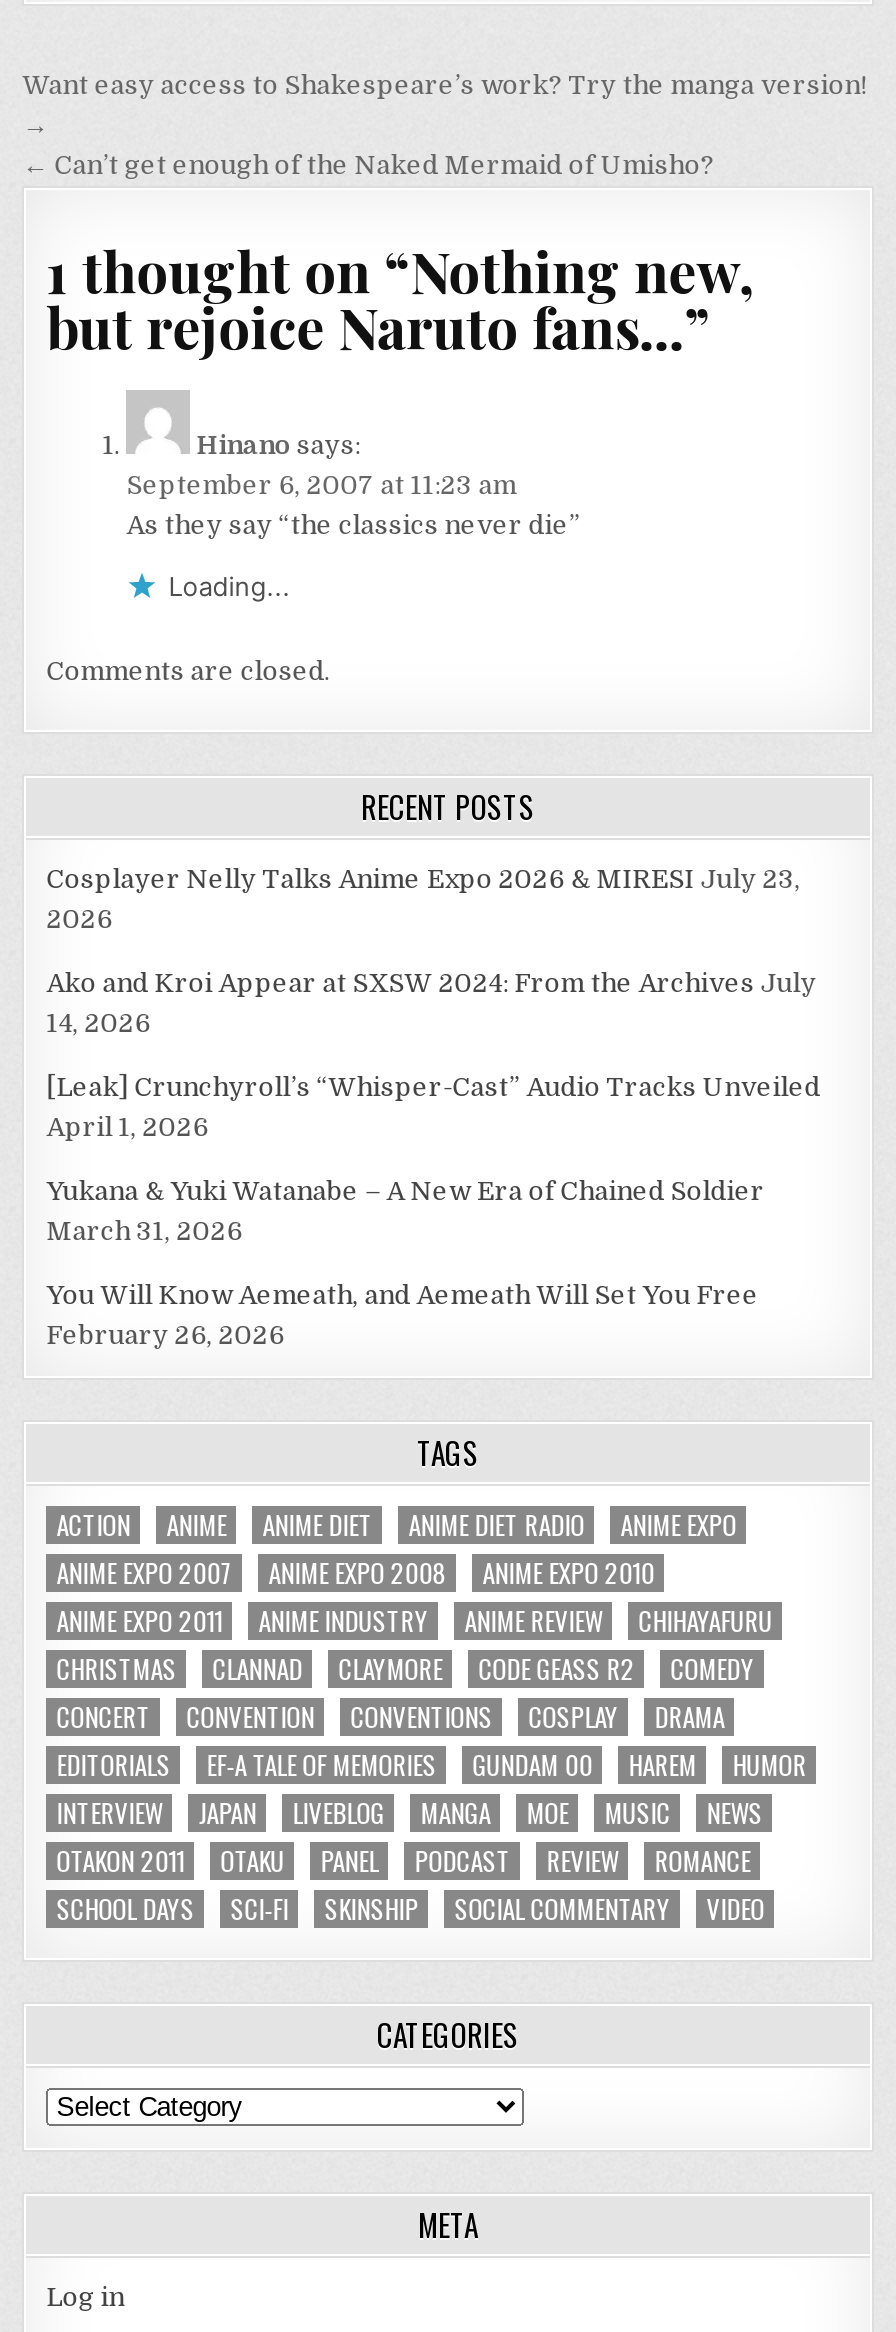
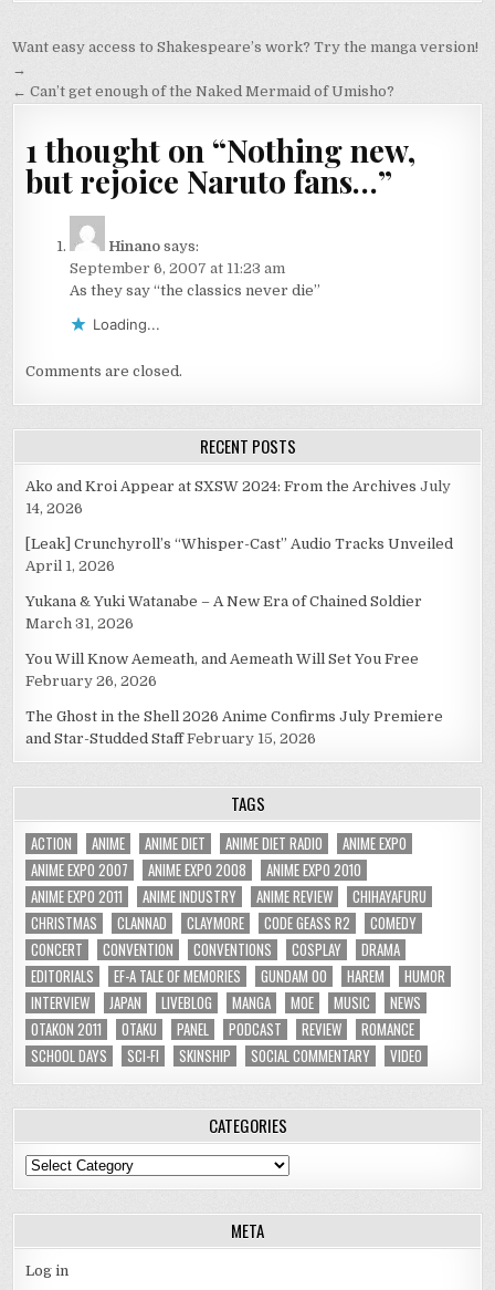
[46,863,800,933] Cosplayer Nelly Talks Anime Expo 2026 & MIRESI July 23, | 2026 -> none
moved [46,967,820,1349] -> [26,478,453,689]: Ako and Kroi Appear at SXSW 2024: From the Archives July | 14, 2026 | [Leak] Crunchyroll’s “Whisper-Cast” Audio Tracks Unveiled | April 1, 2026 | Yukana & Yuki Watanabe – A New Era of Chained Soldier | March 31, 2026 | You Will Know Aemeath, and Aemeath Will Set You Free | February 26, 2026
none -> [26,708,443,746] The Ghost in the Shell 2026 Anime Confirms July Premiere | and Star-Studded Staff February 15, 2026

